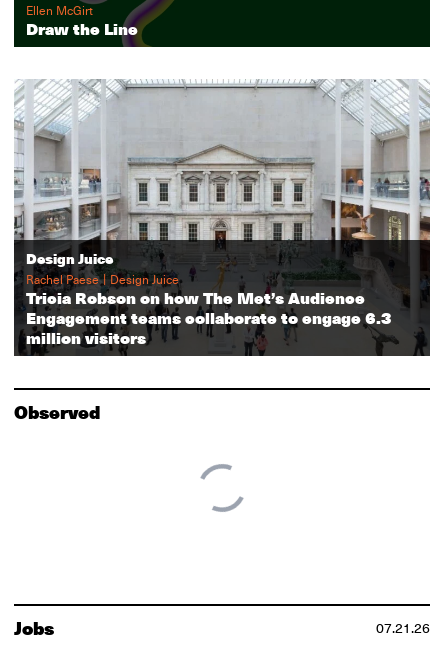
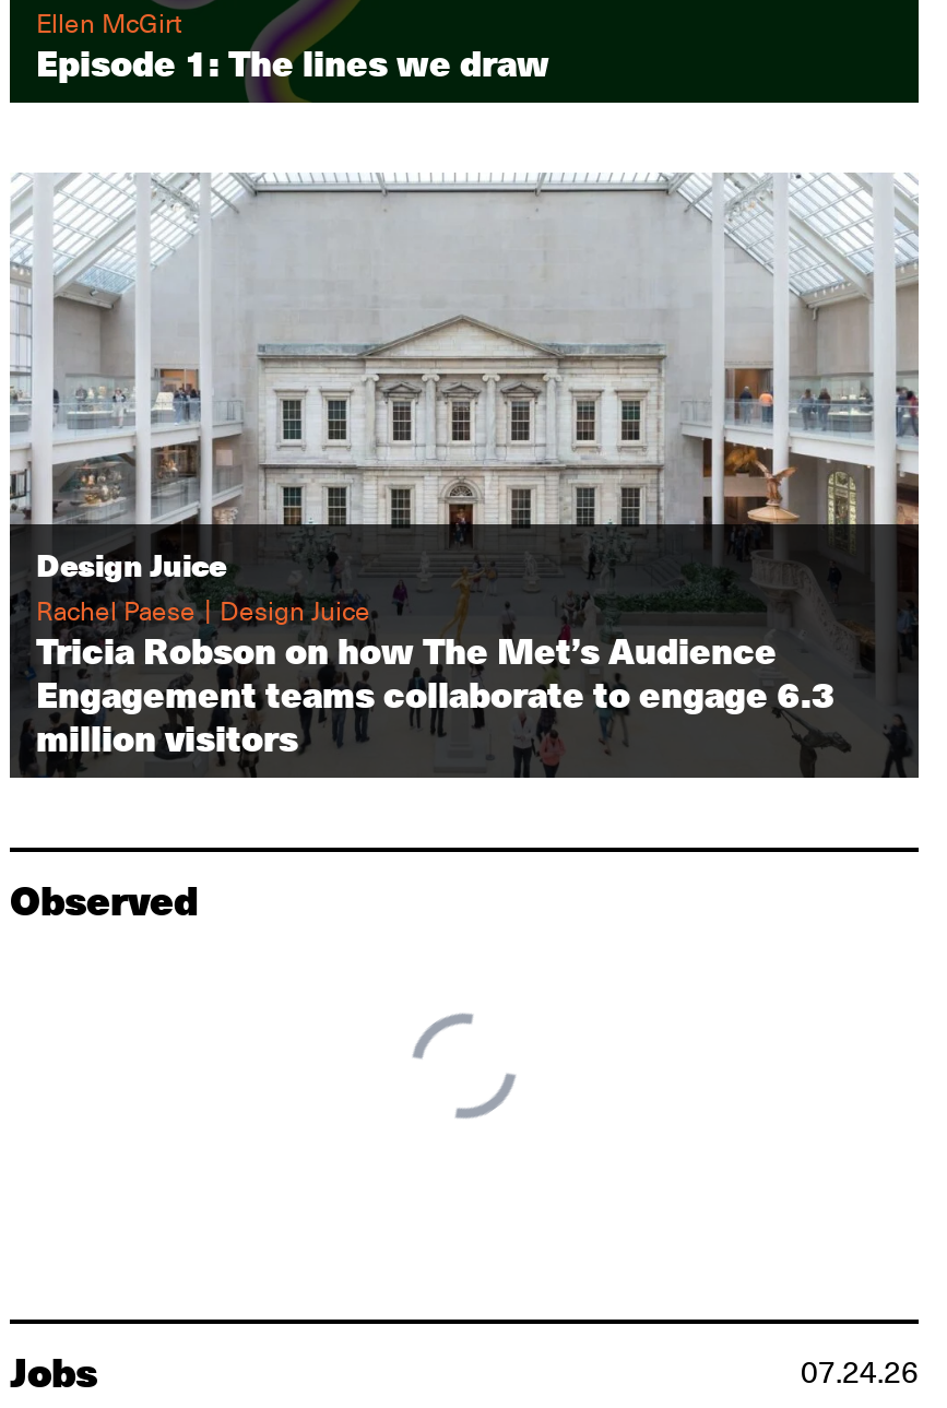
[26,19,138,38] Draw the Line -> [36,41,549,83] Episode 1: The lines we draw
[376,619,430,637] 07.21.26 -> [801,1351,919,1390] 07.24.26

